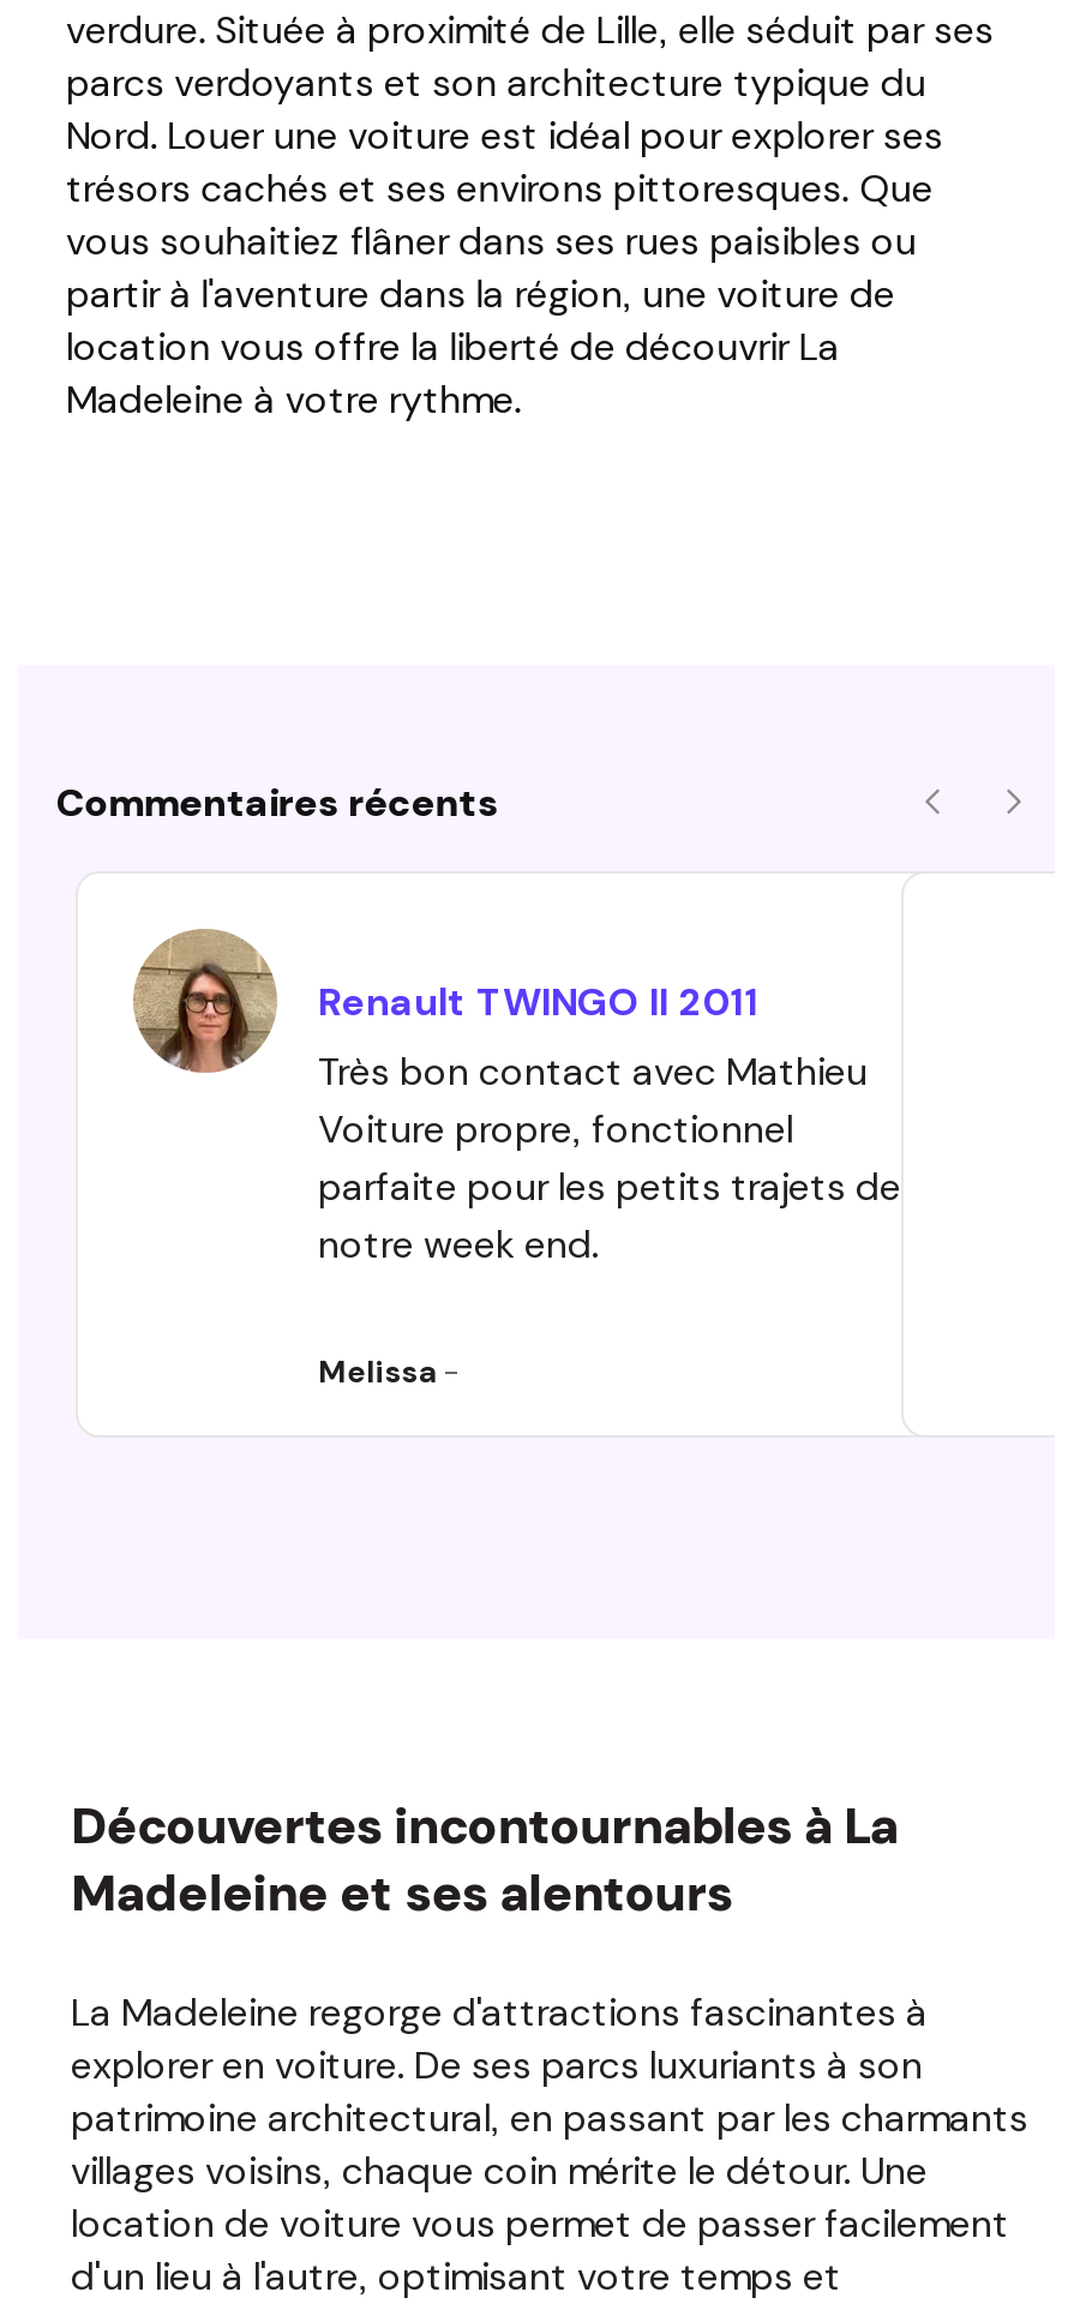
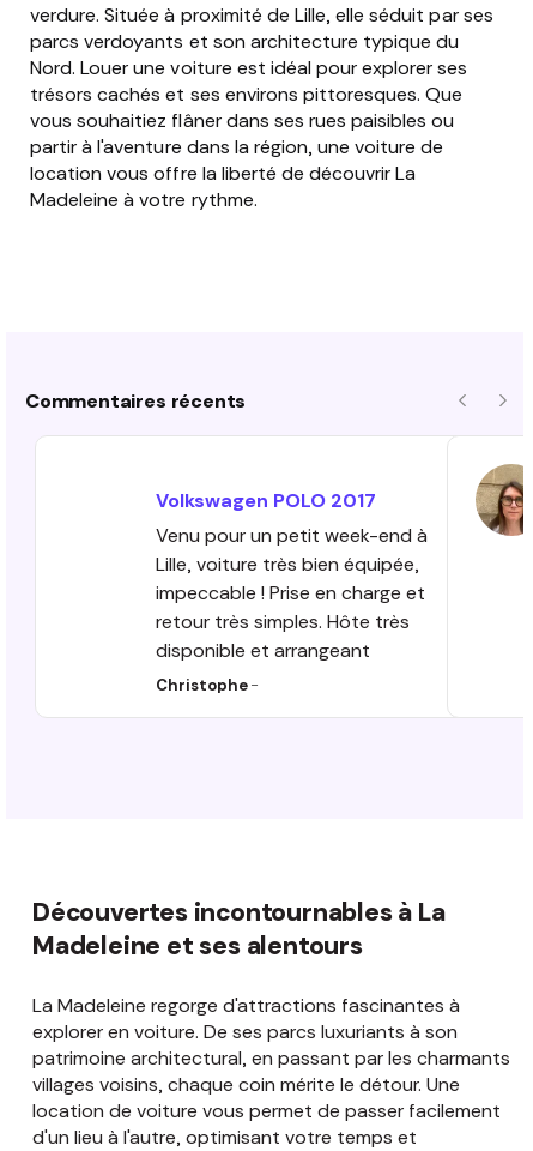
none -> [474,463,525,537] [image]
[131,926,280,1075] [image] -> none
[318,979,760,1022] Renault TWINGO II 2011 -> [156,489,376,511] Volkswagen POLO 2017
[318,1049,901,1265] Très bon contact avec Mathieu | Voiture propre, fonctionnel | parfaite pour les petits trajets de | notre week end. -> [156,524,428,661] Venu pour un petit week-end à | Lille, voiture très bien équipée, | impeccable ! Prise en charge et | retour très simples. Hôte très | disponible et arrangeant
[318,1354,460,1390] Melissa - -> [156,676,259,694] Christophe -

